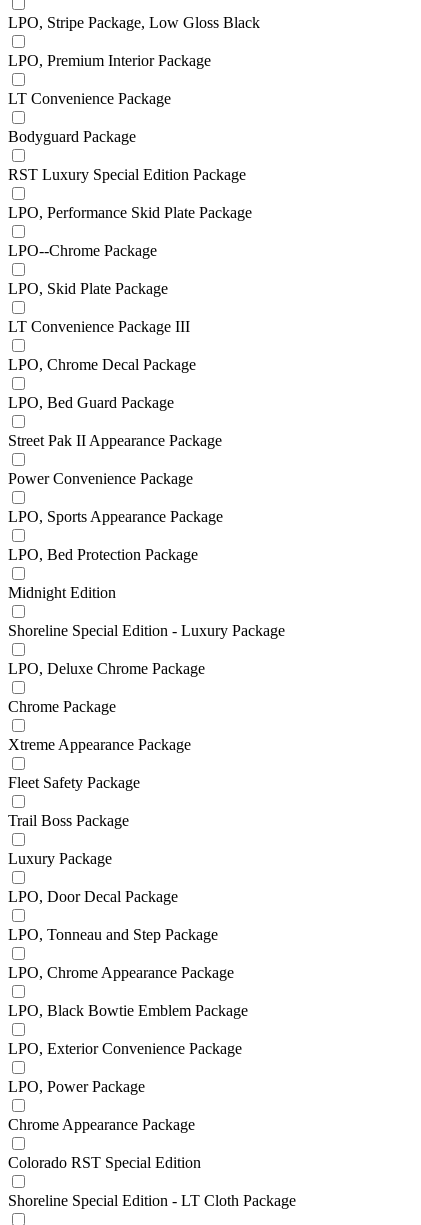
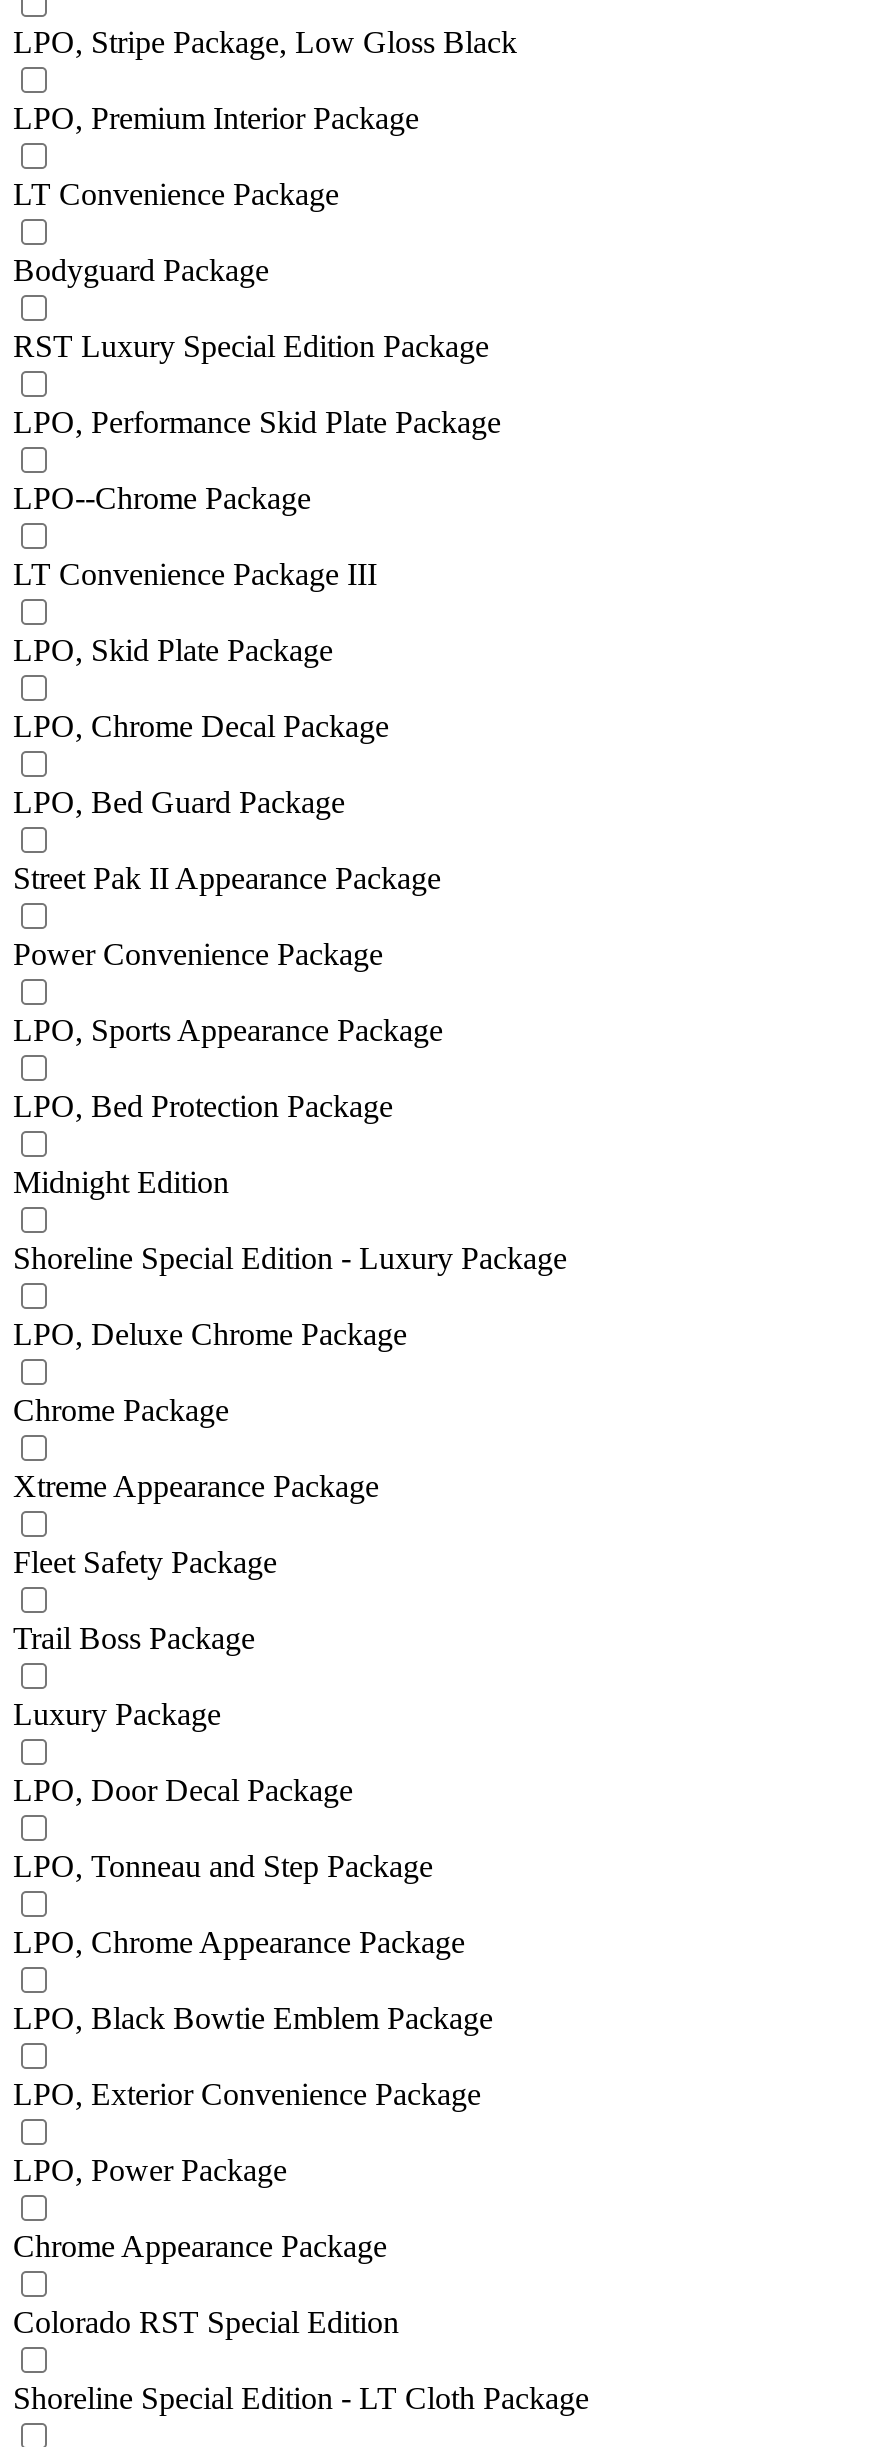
moved [8,280,168,297] -> [13,634,333,668]: LPO, Skid Plate Package
moved [8,318,190,335] -> [13,558,377,592]: LT Convenience Package III

